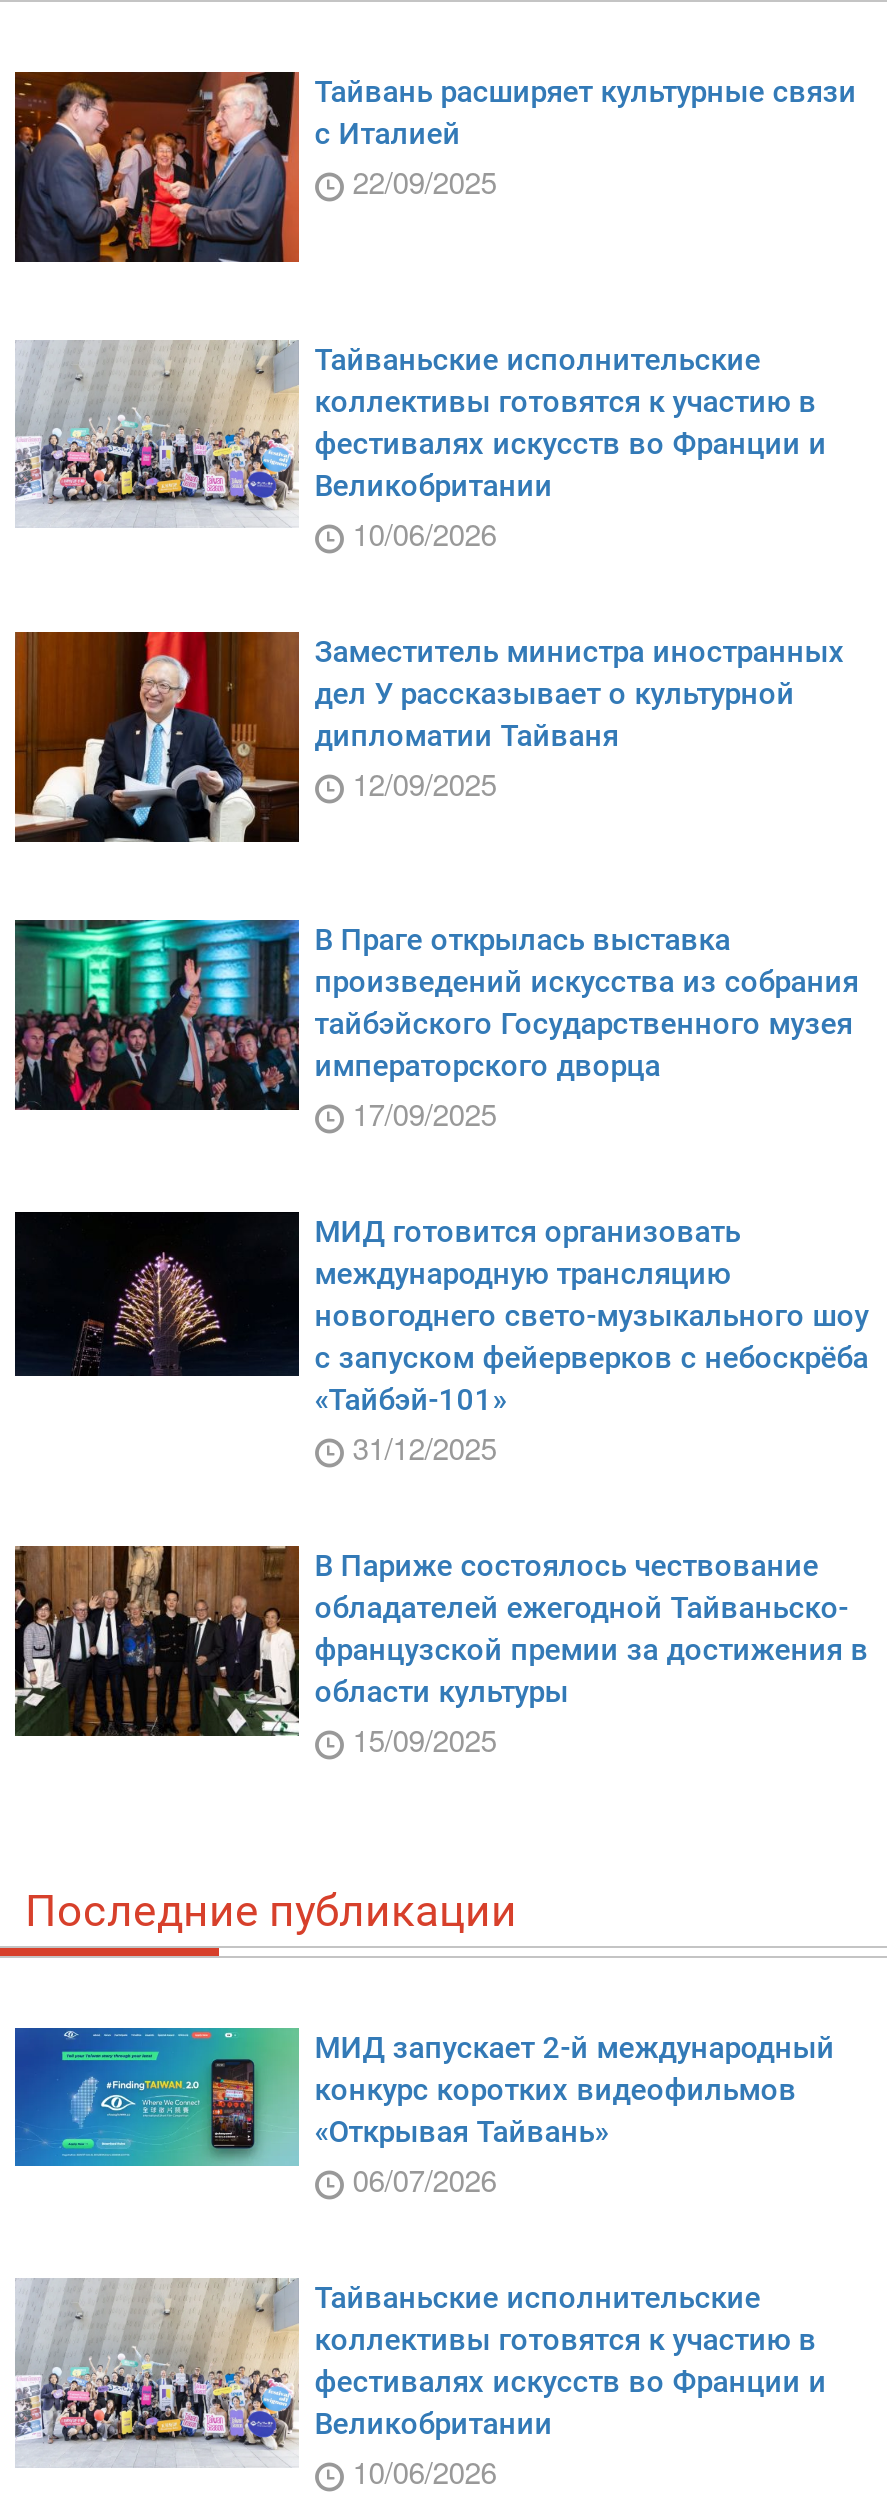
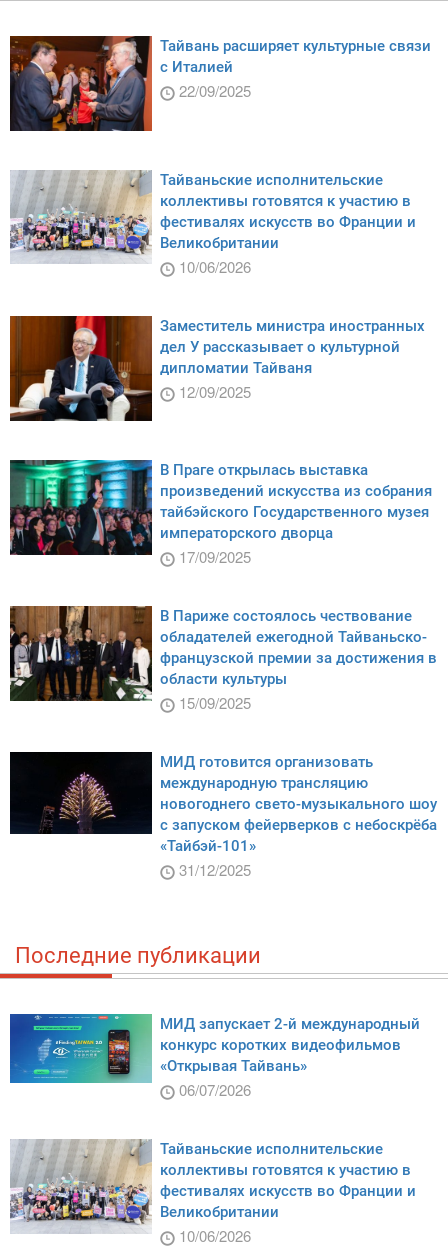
moved [57,1215,869,1469] -> [31,753,437,880]: [image] | МИД готовится организовать | международную трансляцию | новогоднего свето-музыкального шоу | с запуском фейерверков с небоскрёба | «Тайбэй-101» | 31/12/2025
moved [13,1544,869,1761] -> [9,605,437,713]: [image] | В Париже состоялось чествование | обладателей ежегодной Тайваньско- | французской премии за достижения в | области культуры | 15/09/2025

